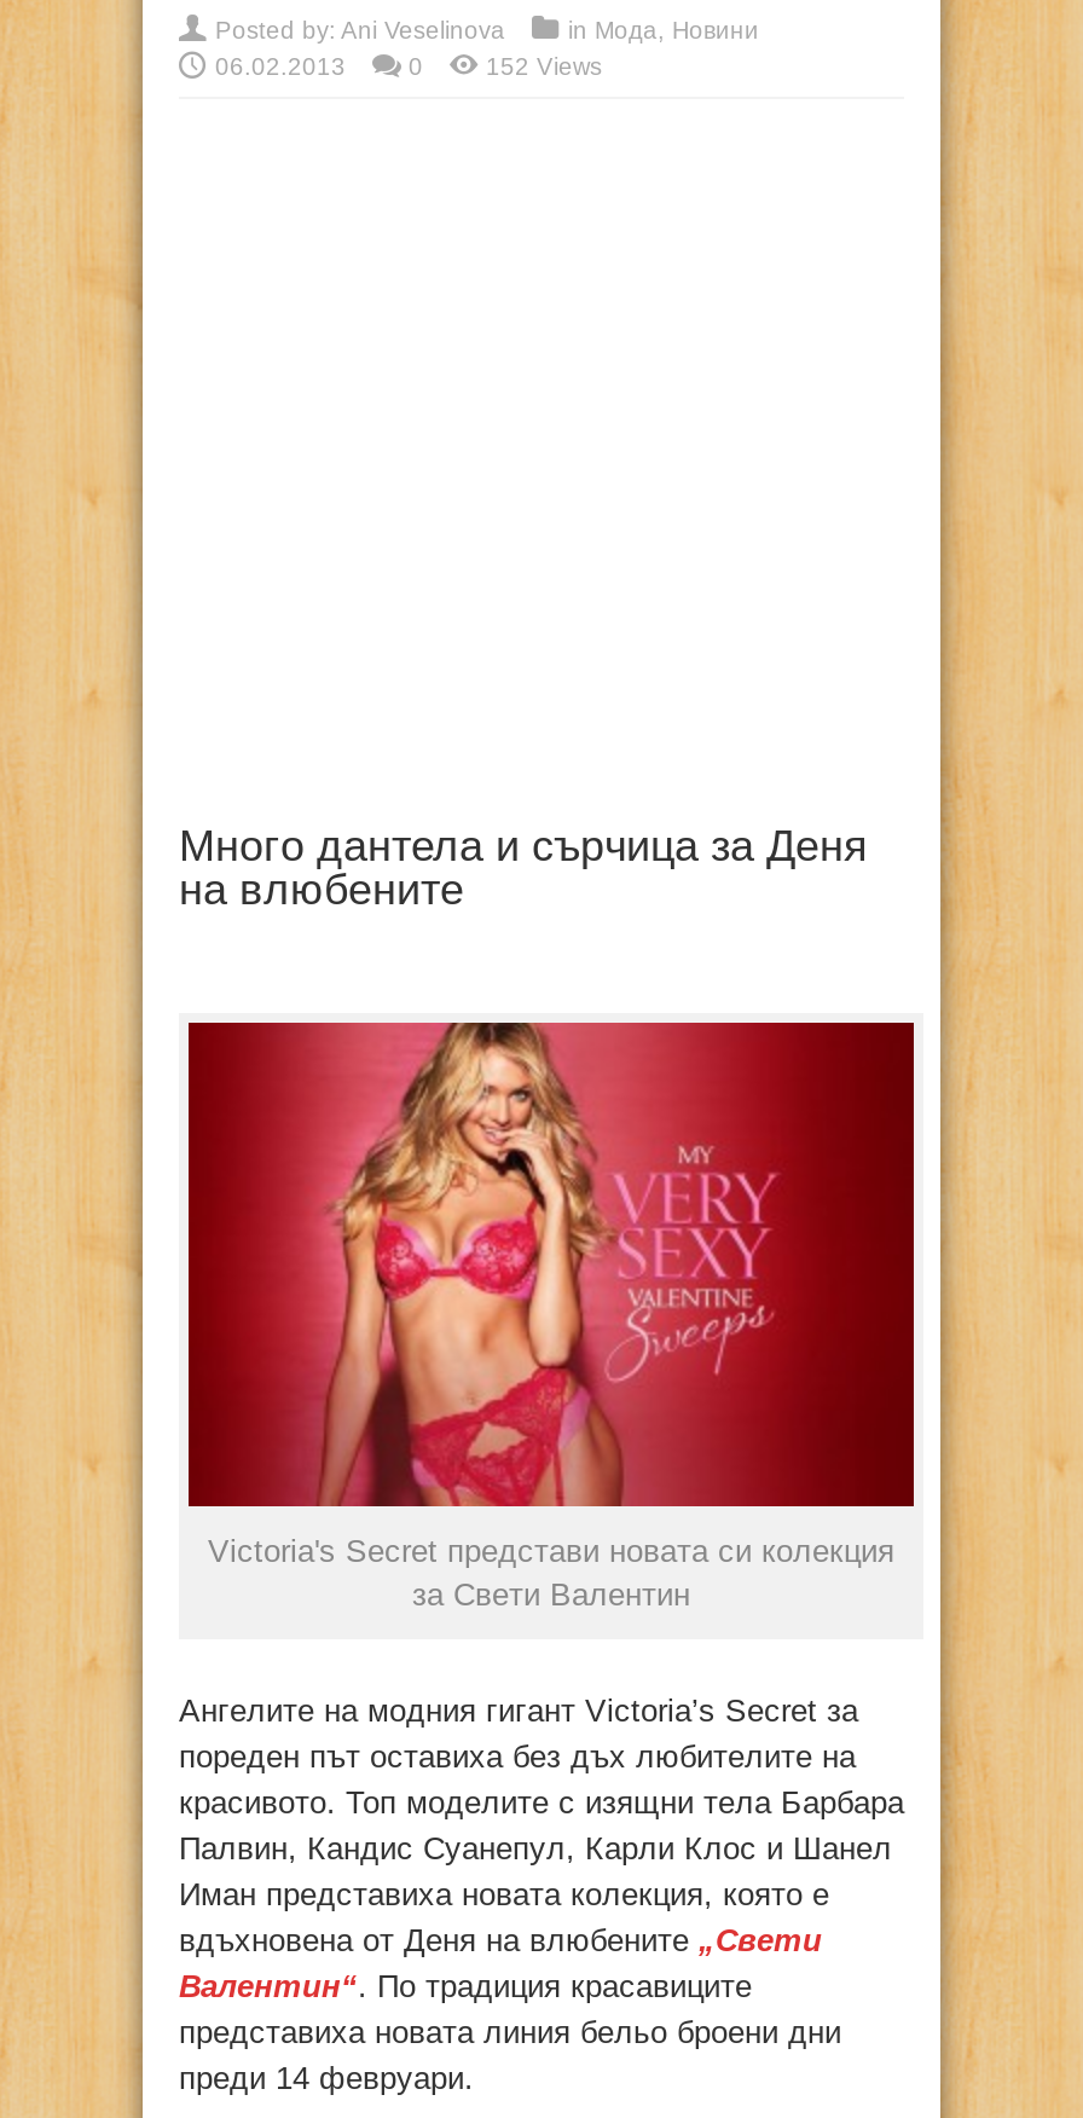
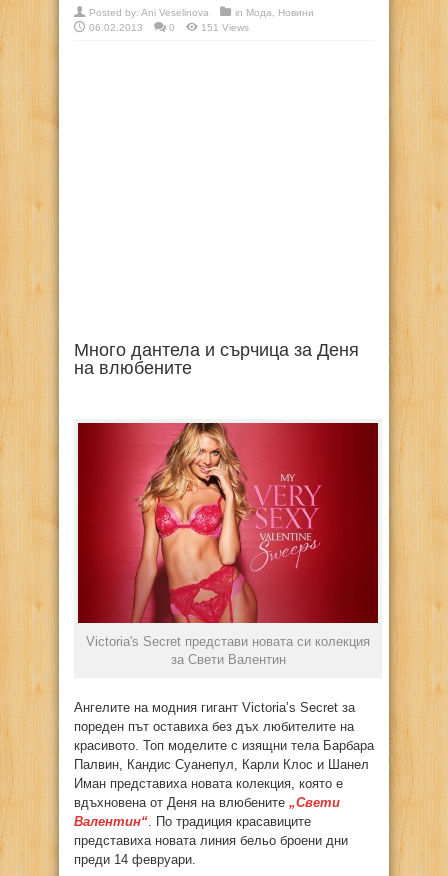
[486,53,602,80] 152 Views -> [201,22,249,33] 151 Views

